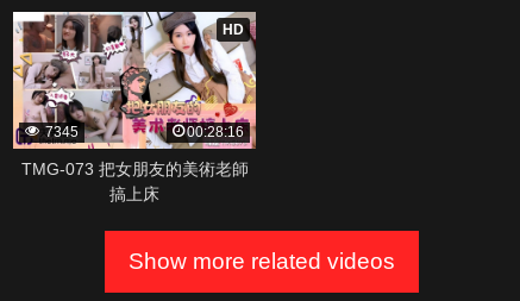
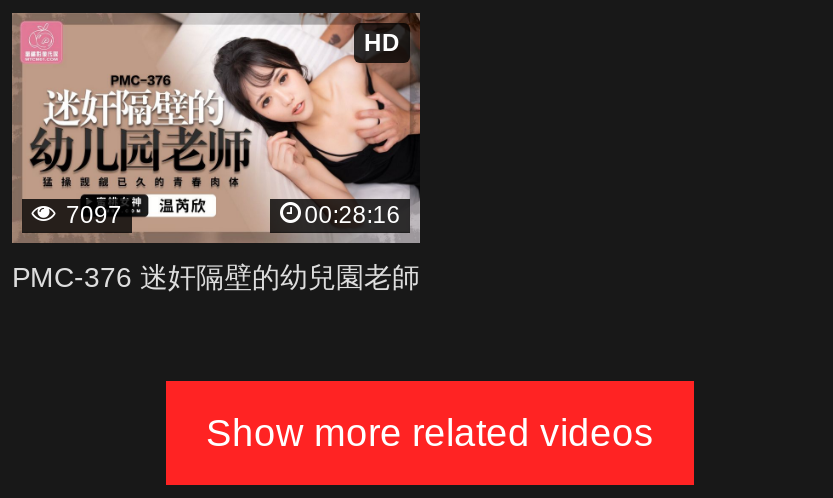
[12,11,257,150] [image] | 7345 -> [10,11,422,243] [image] | 7097
[21,159,248,203] TMG-073 把女朋友的美術老師 | 搞上床 -> [12,260,420,292] PMC-376 迷奸隔壁的幼兒園老師

